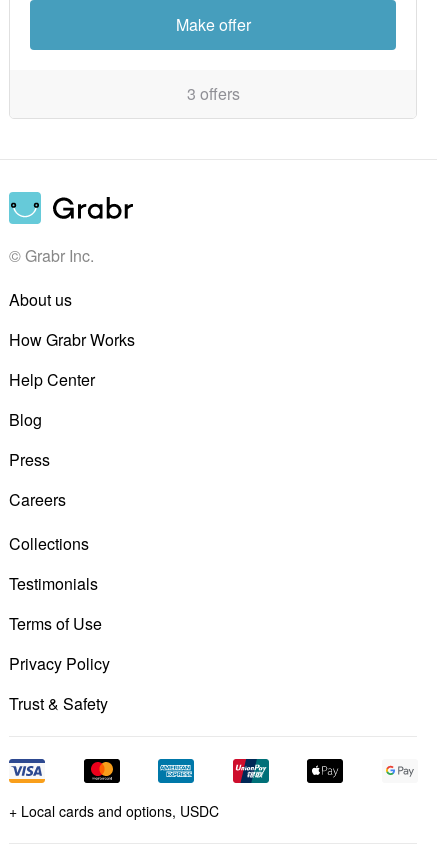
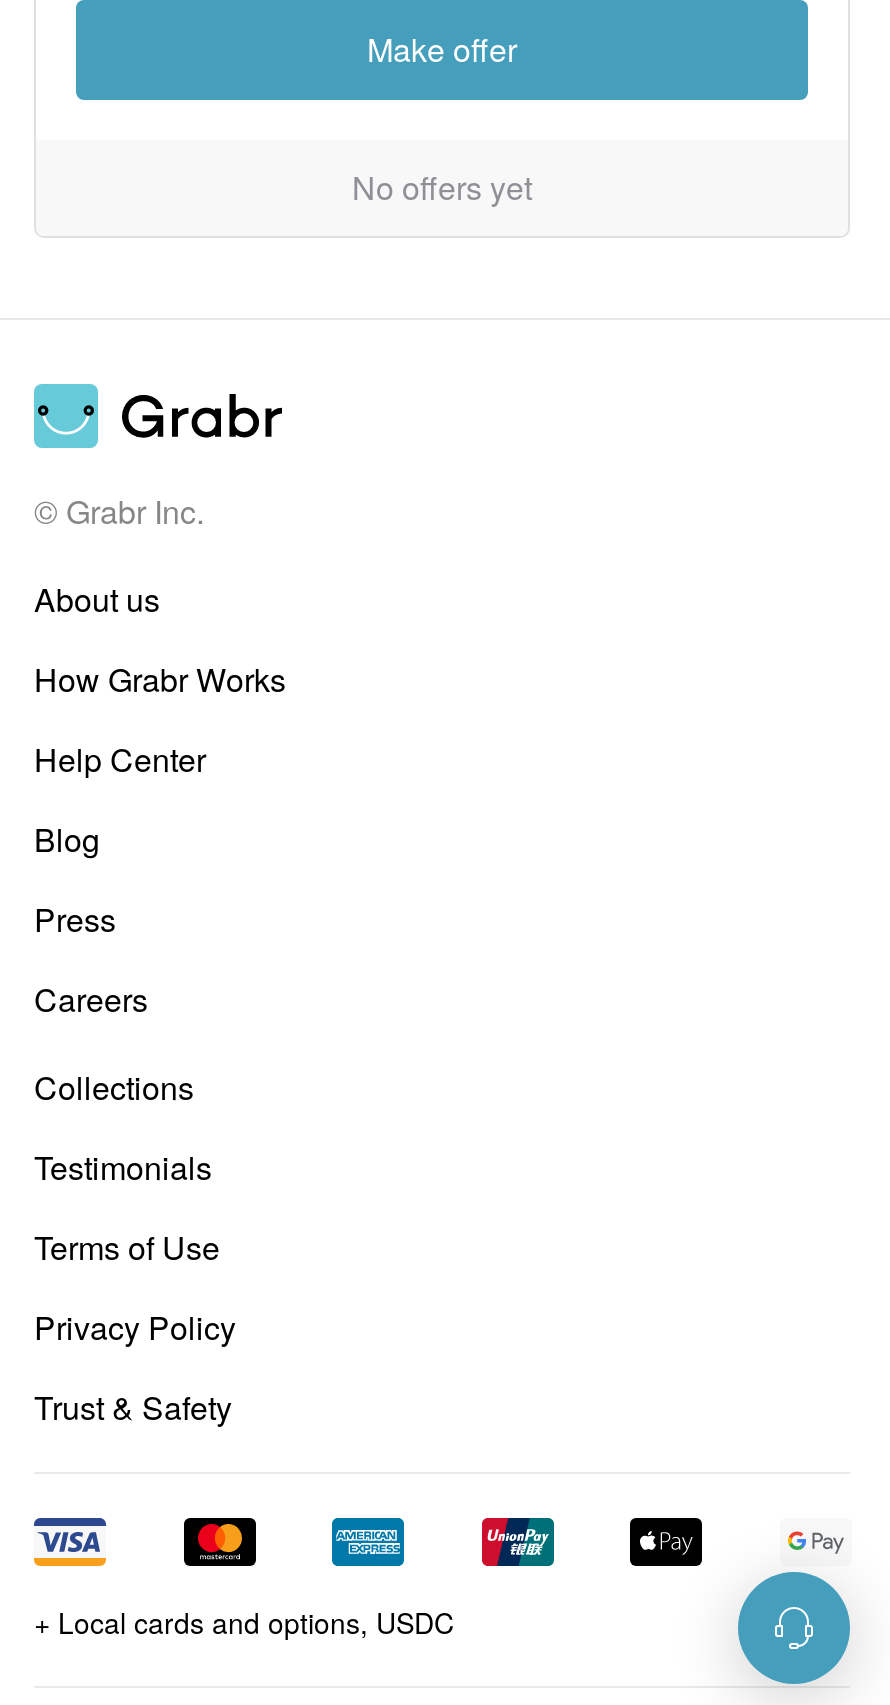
[186,82,239,105] 3 offers -> [352,165,532,211] No offers yet
none -> [734,1570,854,1688] [image]

